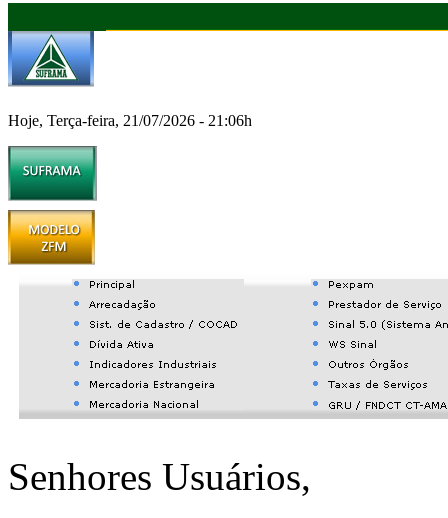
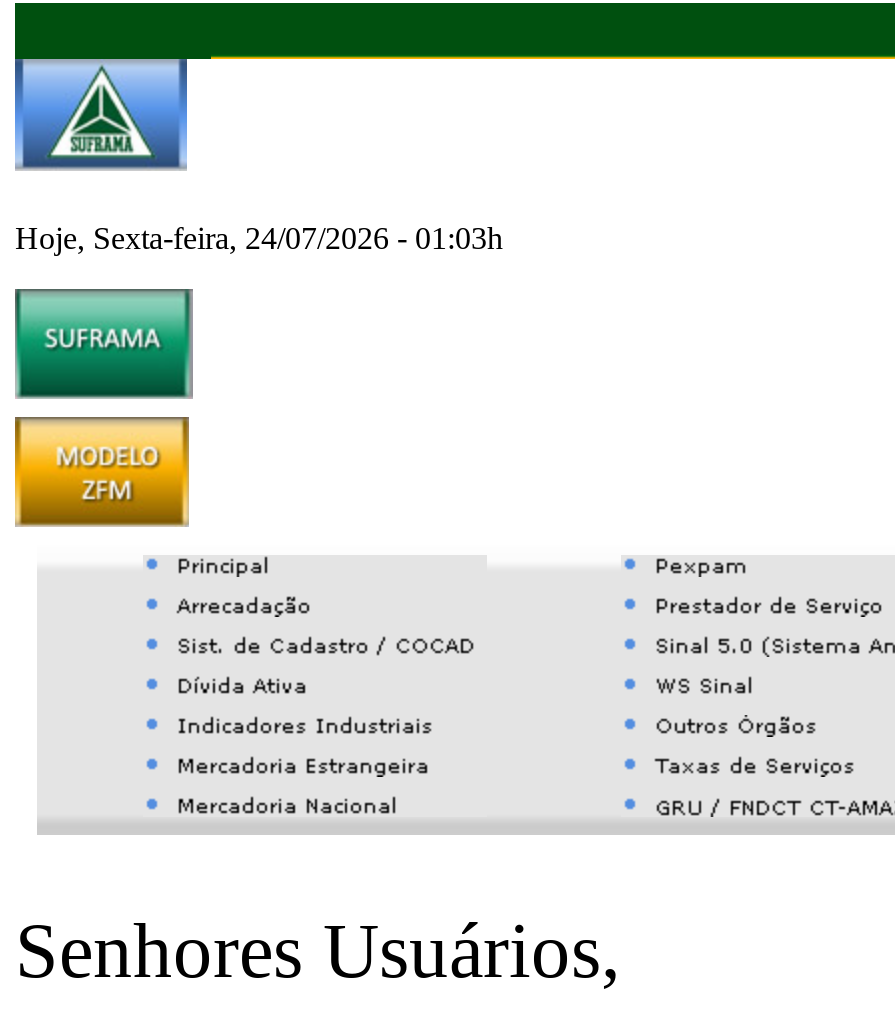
[8,112,252,129] Hoje, Terça-feira, 21/07/2026 - 21:06h -> [15,221,503,255] Hoje, Sexta-feira, 24/07/2026 - 01:03h

